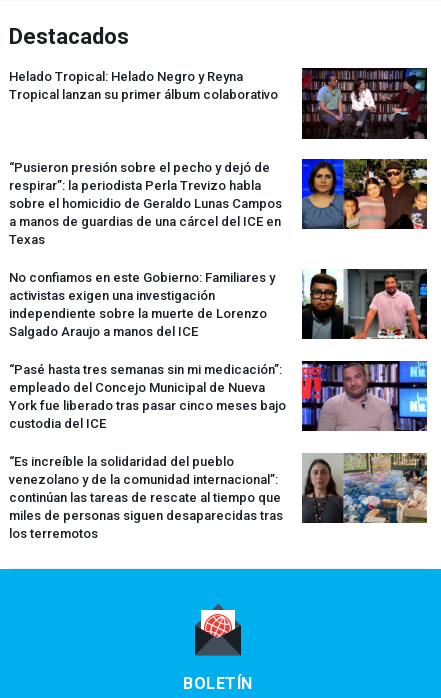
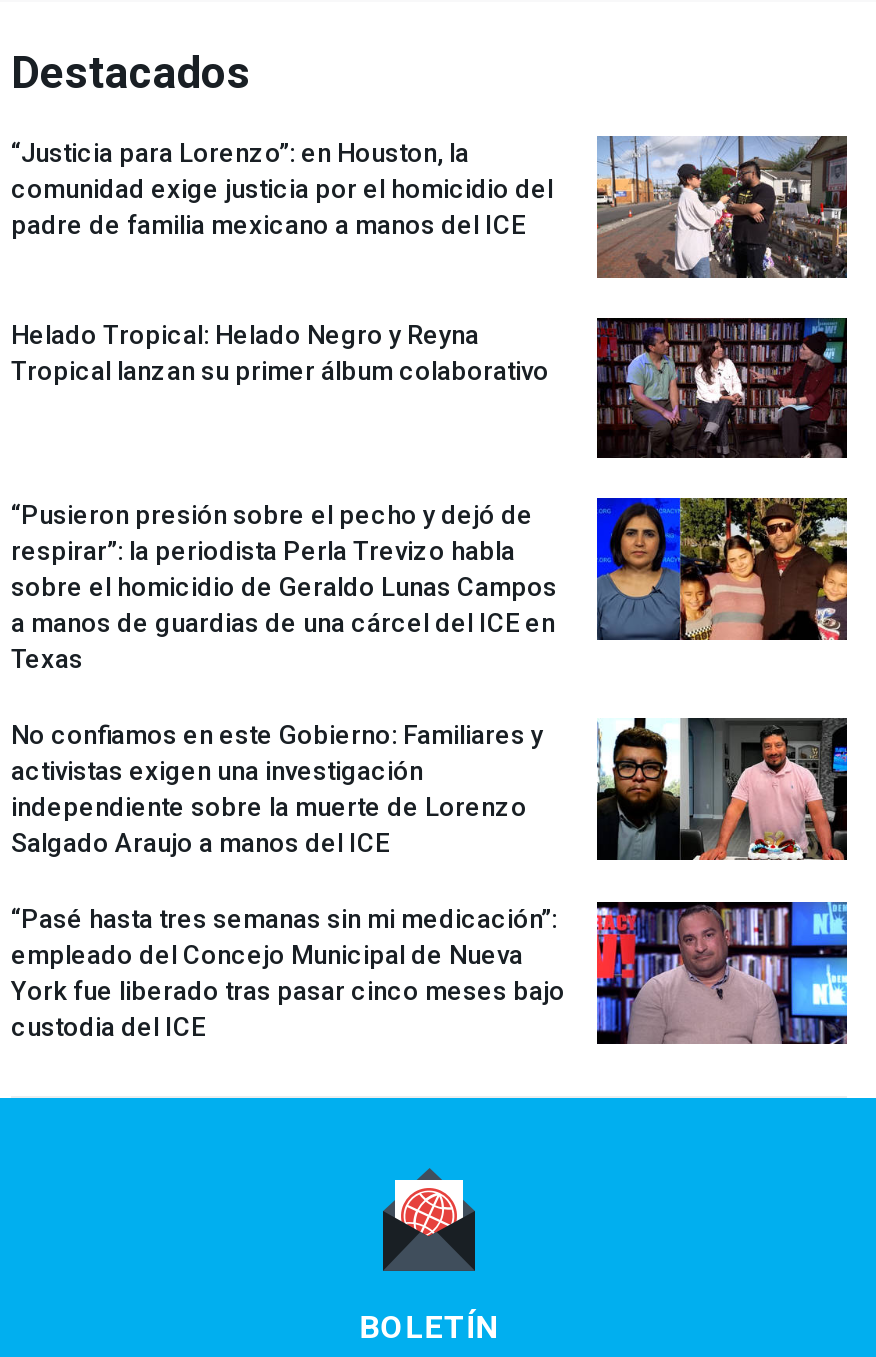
none -> [11,134,849,280] [image] | “Justicia para Lorenzo”: en Houston, la | comunidad exige justicia por el homicidio del | padre de familia mexicano a manos del ICE
moved [9,67,429,430] -> [11,316,851,1042]: [image] | Helado Tropical: Helado Negro y Reyna | Tropical lanzan su primer álbum colaborativo | ... | York fue liberado tras pasar cinco meses bajo | custodia del ICE
[9,452,428,541] [image] | “Es increíble la solidaridad del pueblo | venezolano y de la comunidad internacional”: | continúan las tareas de rescate al tiempo que | miles de personas siguen desaparecidas tras | los terremotos -> none

